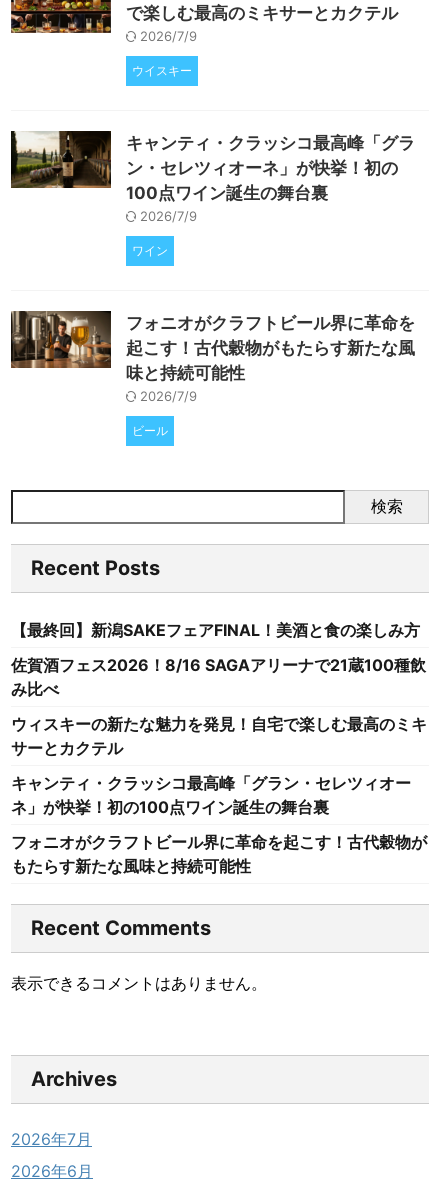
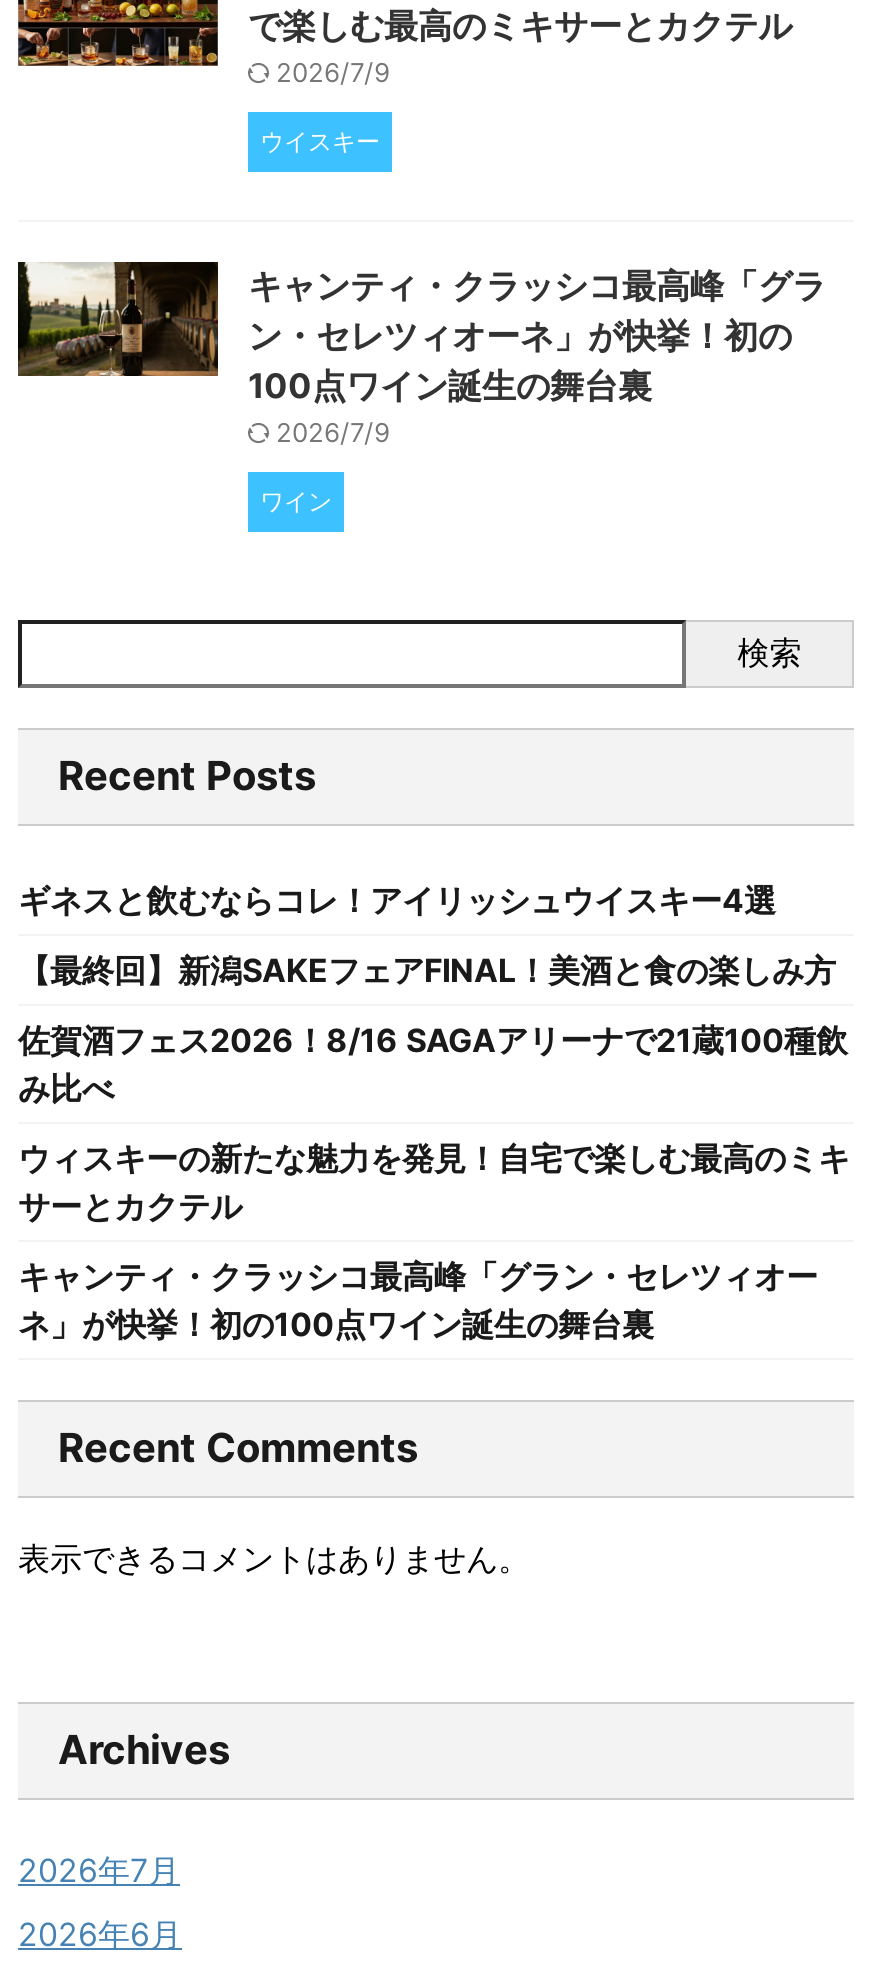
[11,311,415,438] [image] | フォニオがクラフトビール界に革命を | 起こす！古代穀物がもたらす新たな風 | 味と持続可能性 | 2026/7/9 | ビール -> none
none -> [18,881,776,921] ギネスと飲むならコレ！アイリッシュウイスキー4選
[11,832,427,876] フォニオがクラフトビール界に革命を起こす！古代穀物が | もたらす新たな風味と持続可能性 -> none

